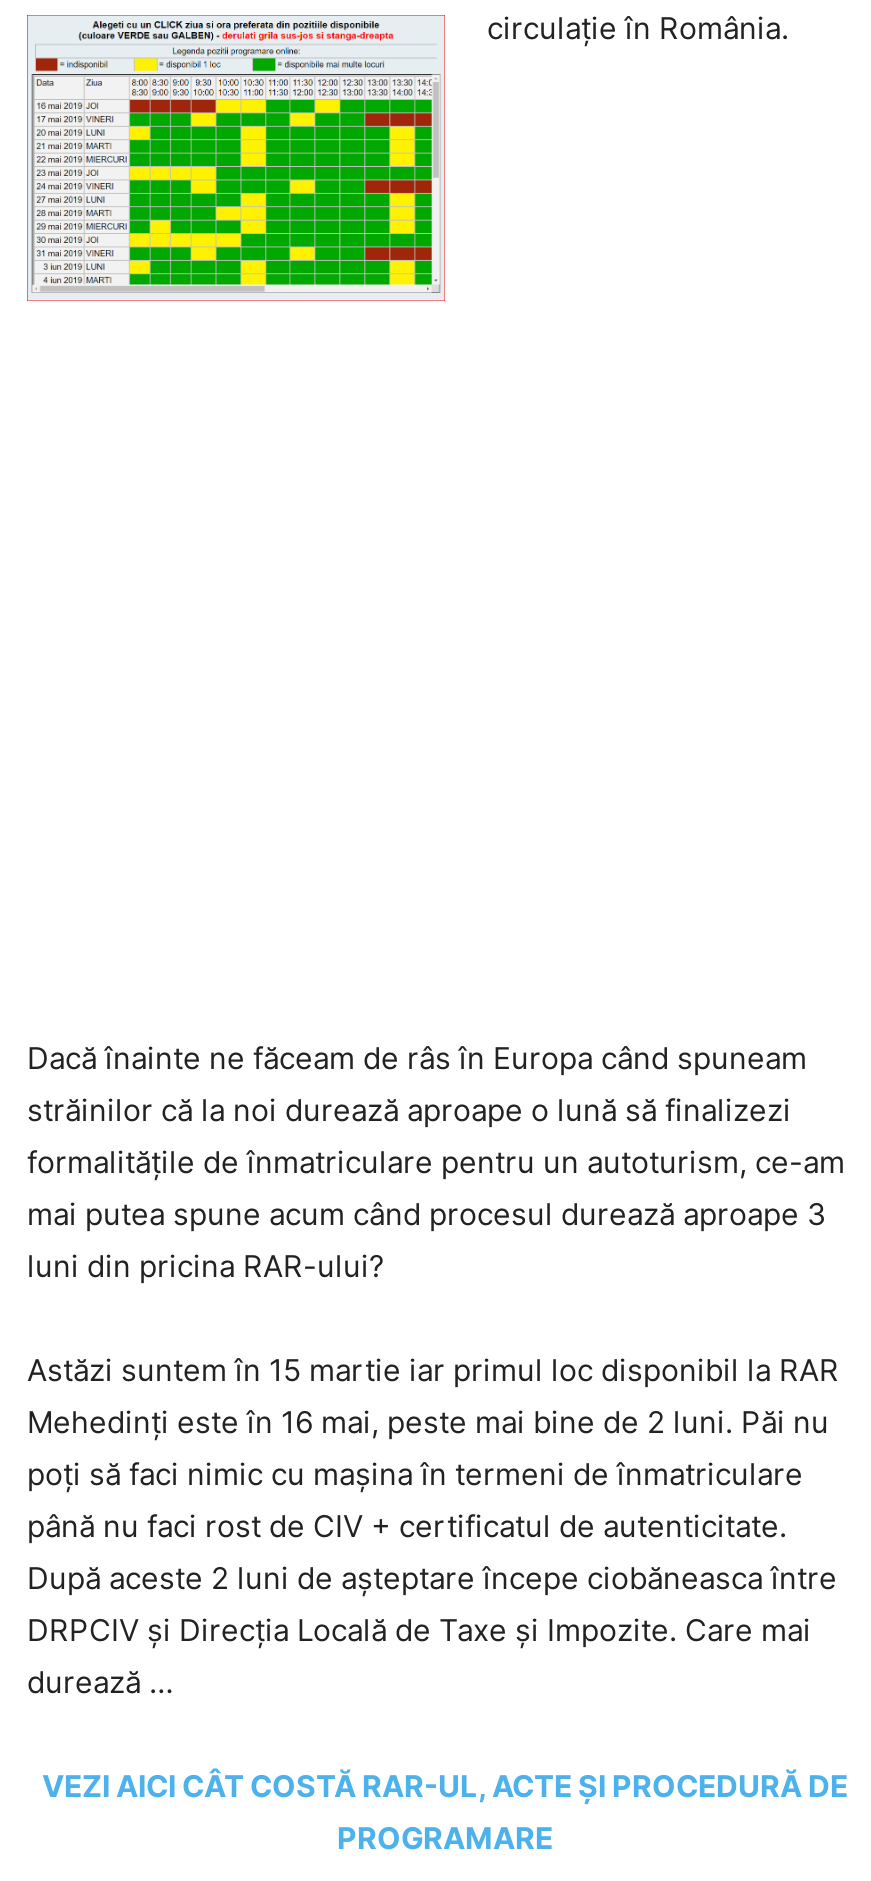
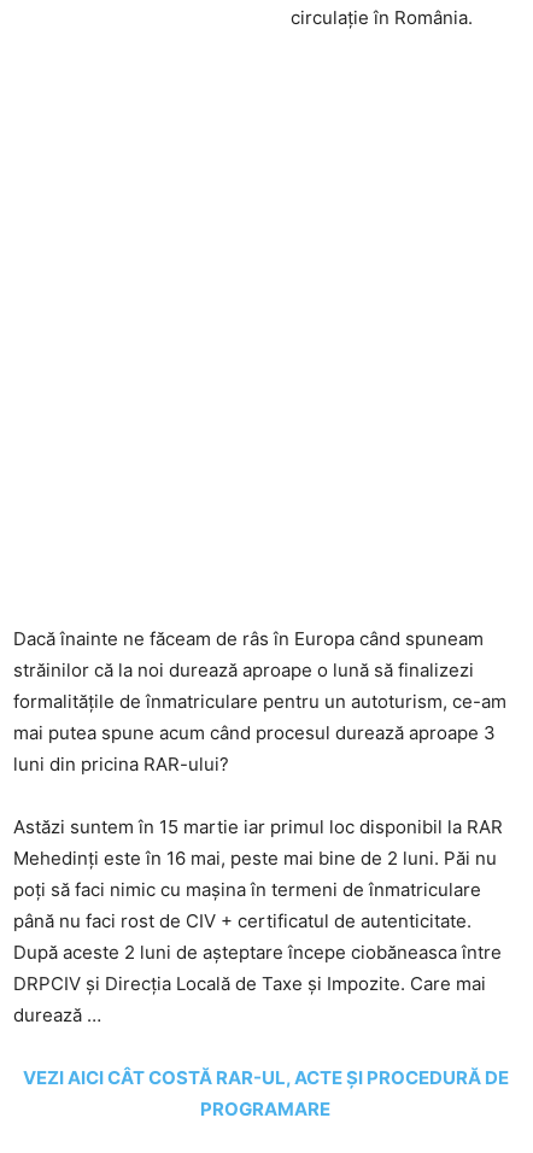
[27,15,445,301] [image] -> none

